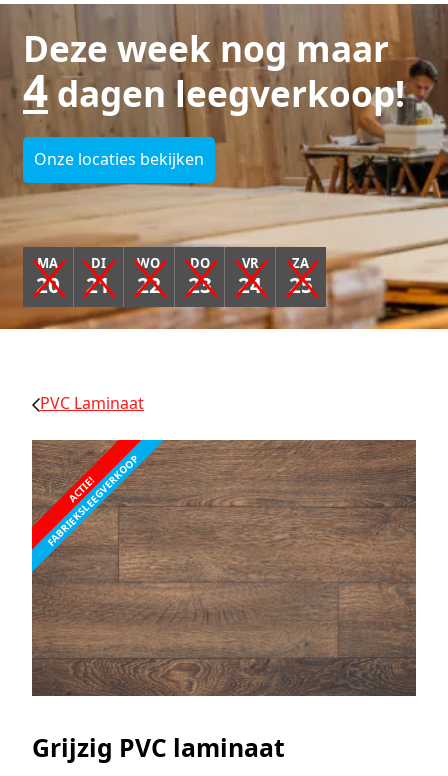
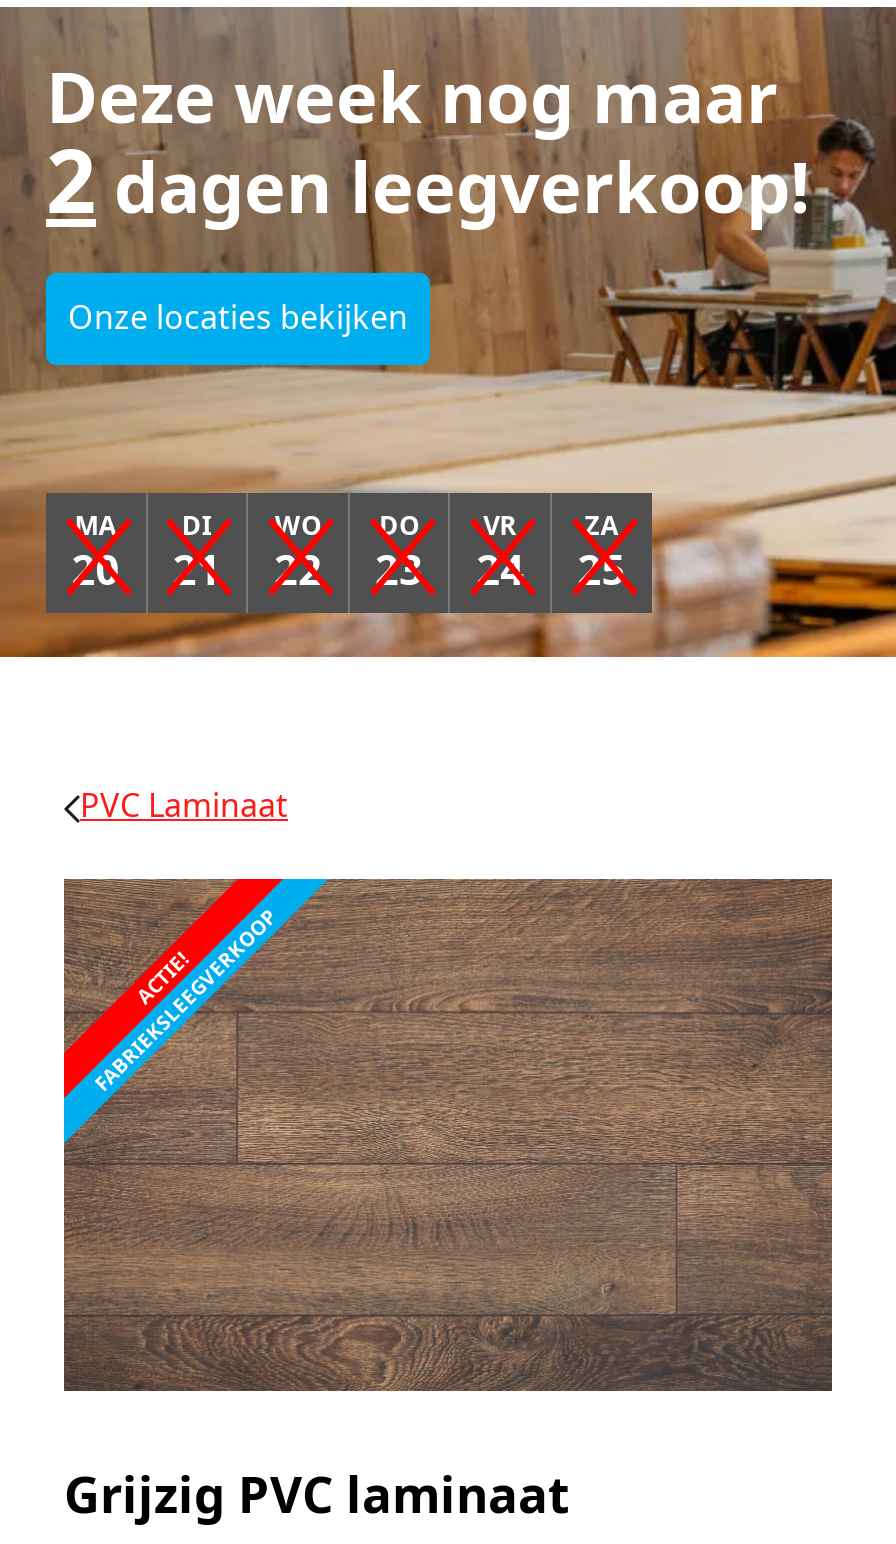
[23,60,405,120] 4dagen leegverkoop! -> [46,118,810,238] 2dagen leegverkoop!

